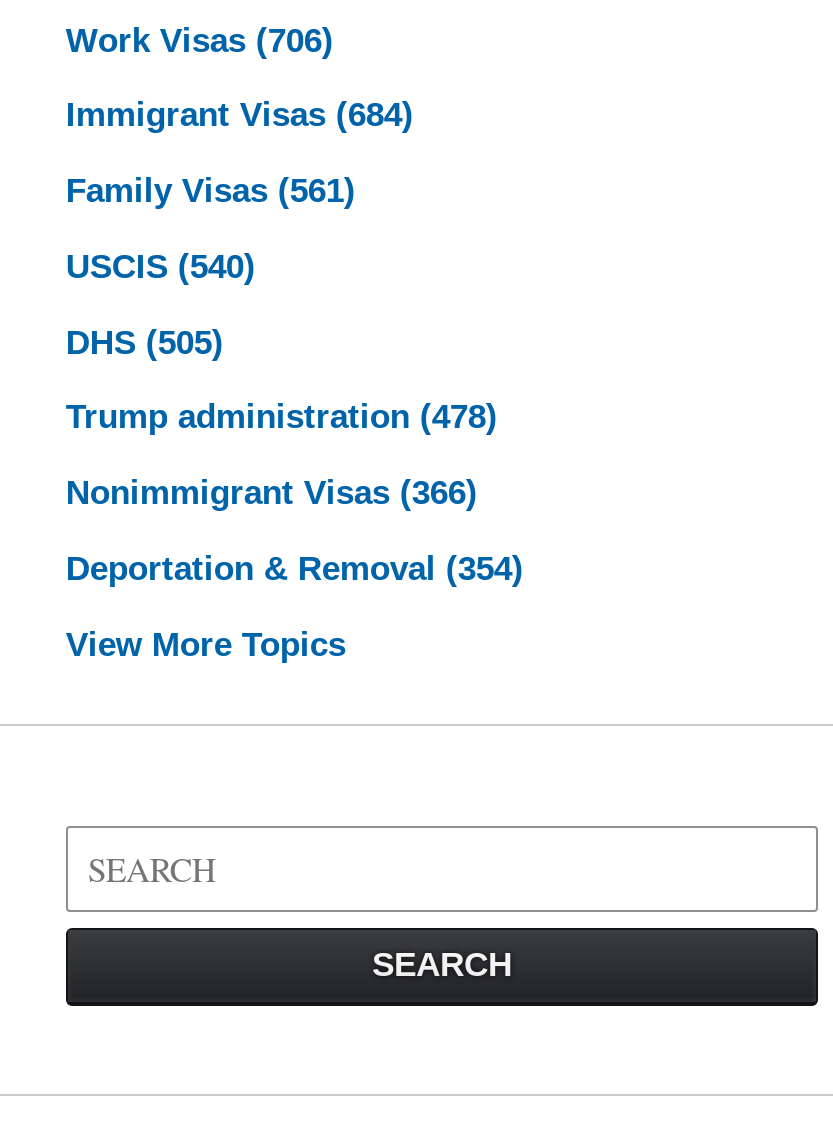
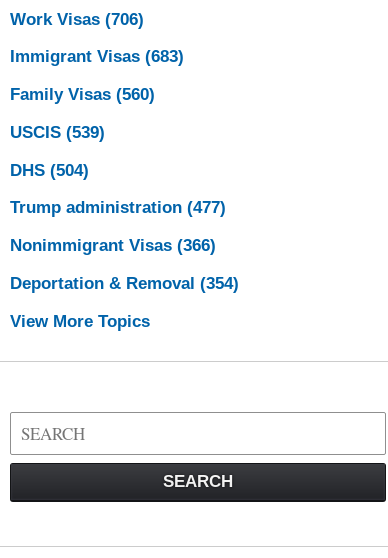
[66,97,414,135] Immigrant Visas (684) -> [10,47,184,66] Immigrant Visas (683)
[66,172,356,210] Family Visas (561) -> [10,85,155,104] Family Visas (560)
[66,248,256,286] USCIS (540) -> [10,123,105,142] USCIS (539)
[66,323,224,361] DHS (505) -> [10,161,89,180] DHS (504)
[66,399,498,437] Trump administration (478) -> [10,198,226,217] Trump administration (477)

